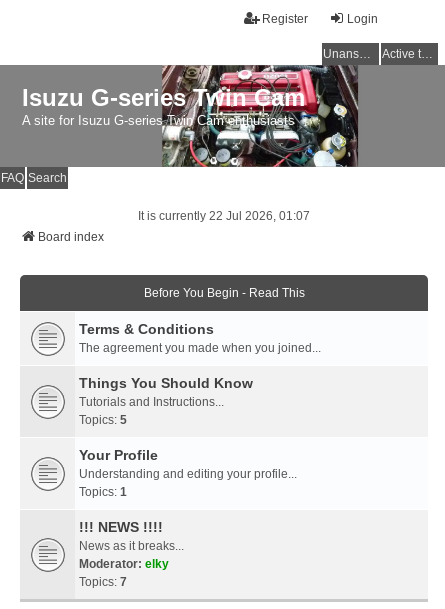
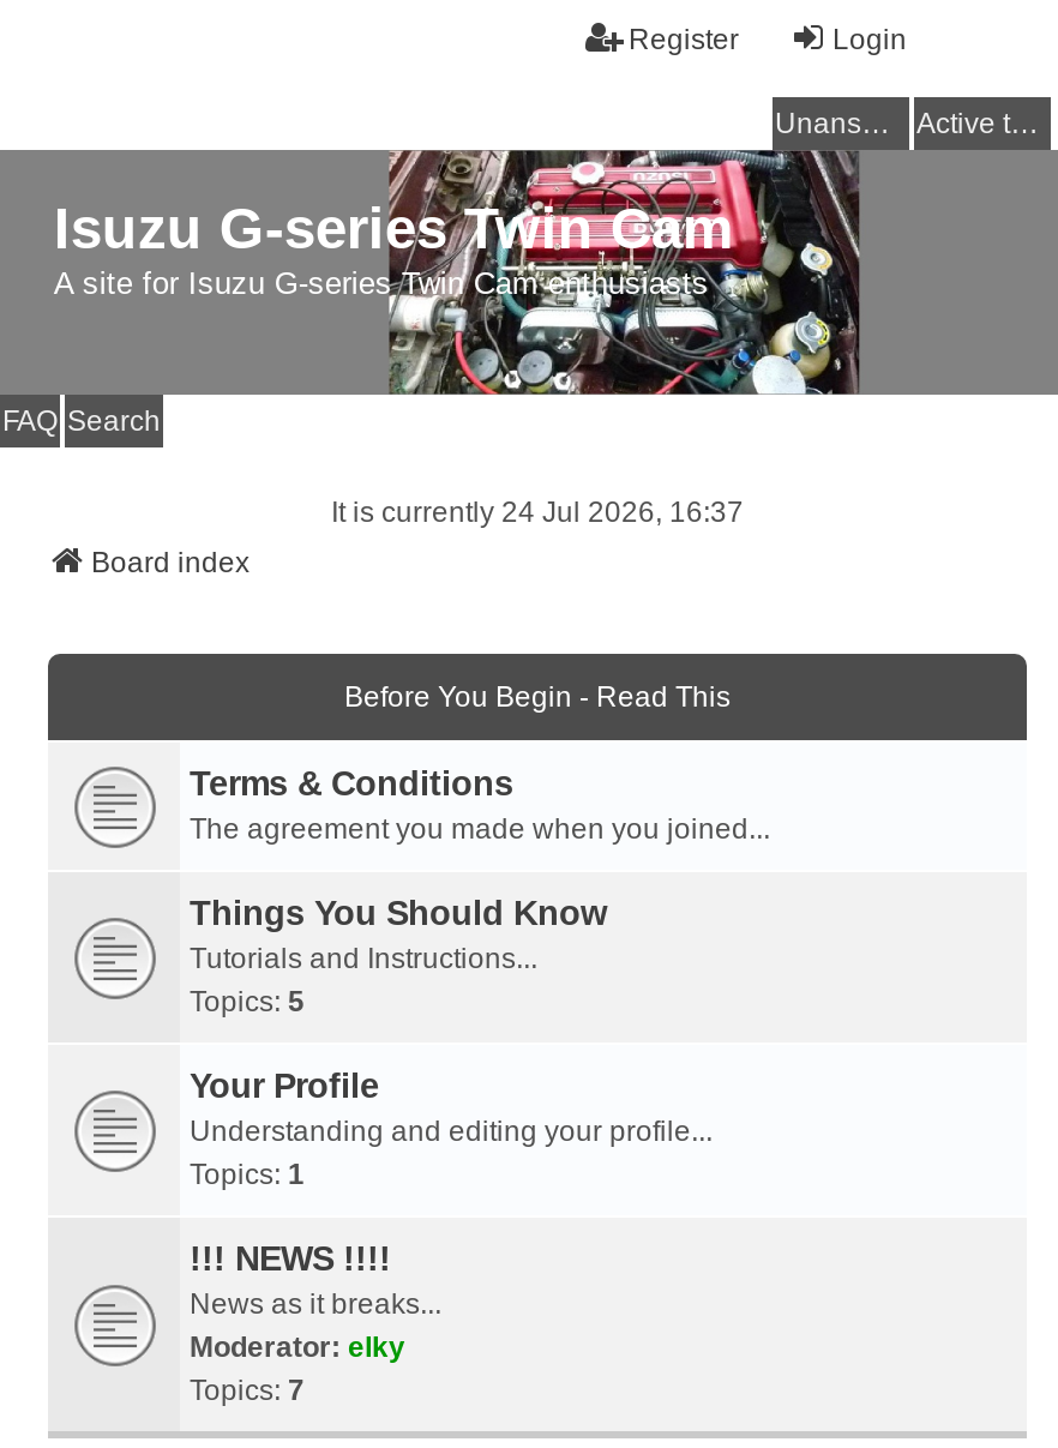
[138,209,310,223] It is currently 22 Jul 2026, 01:07 -> [331,495,744,528] It is currently 24 Jul 2026, 16:37

